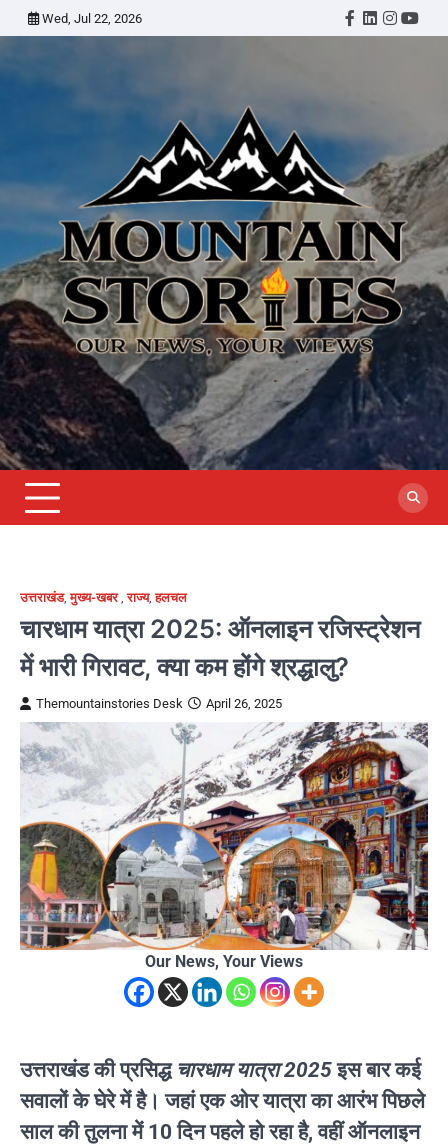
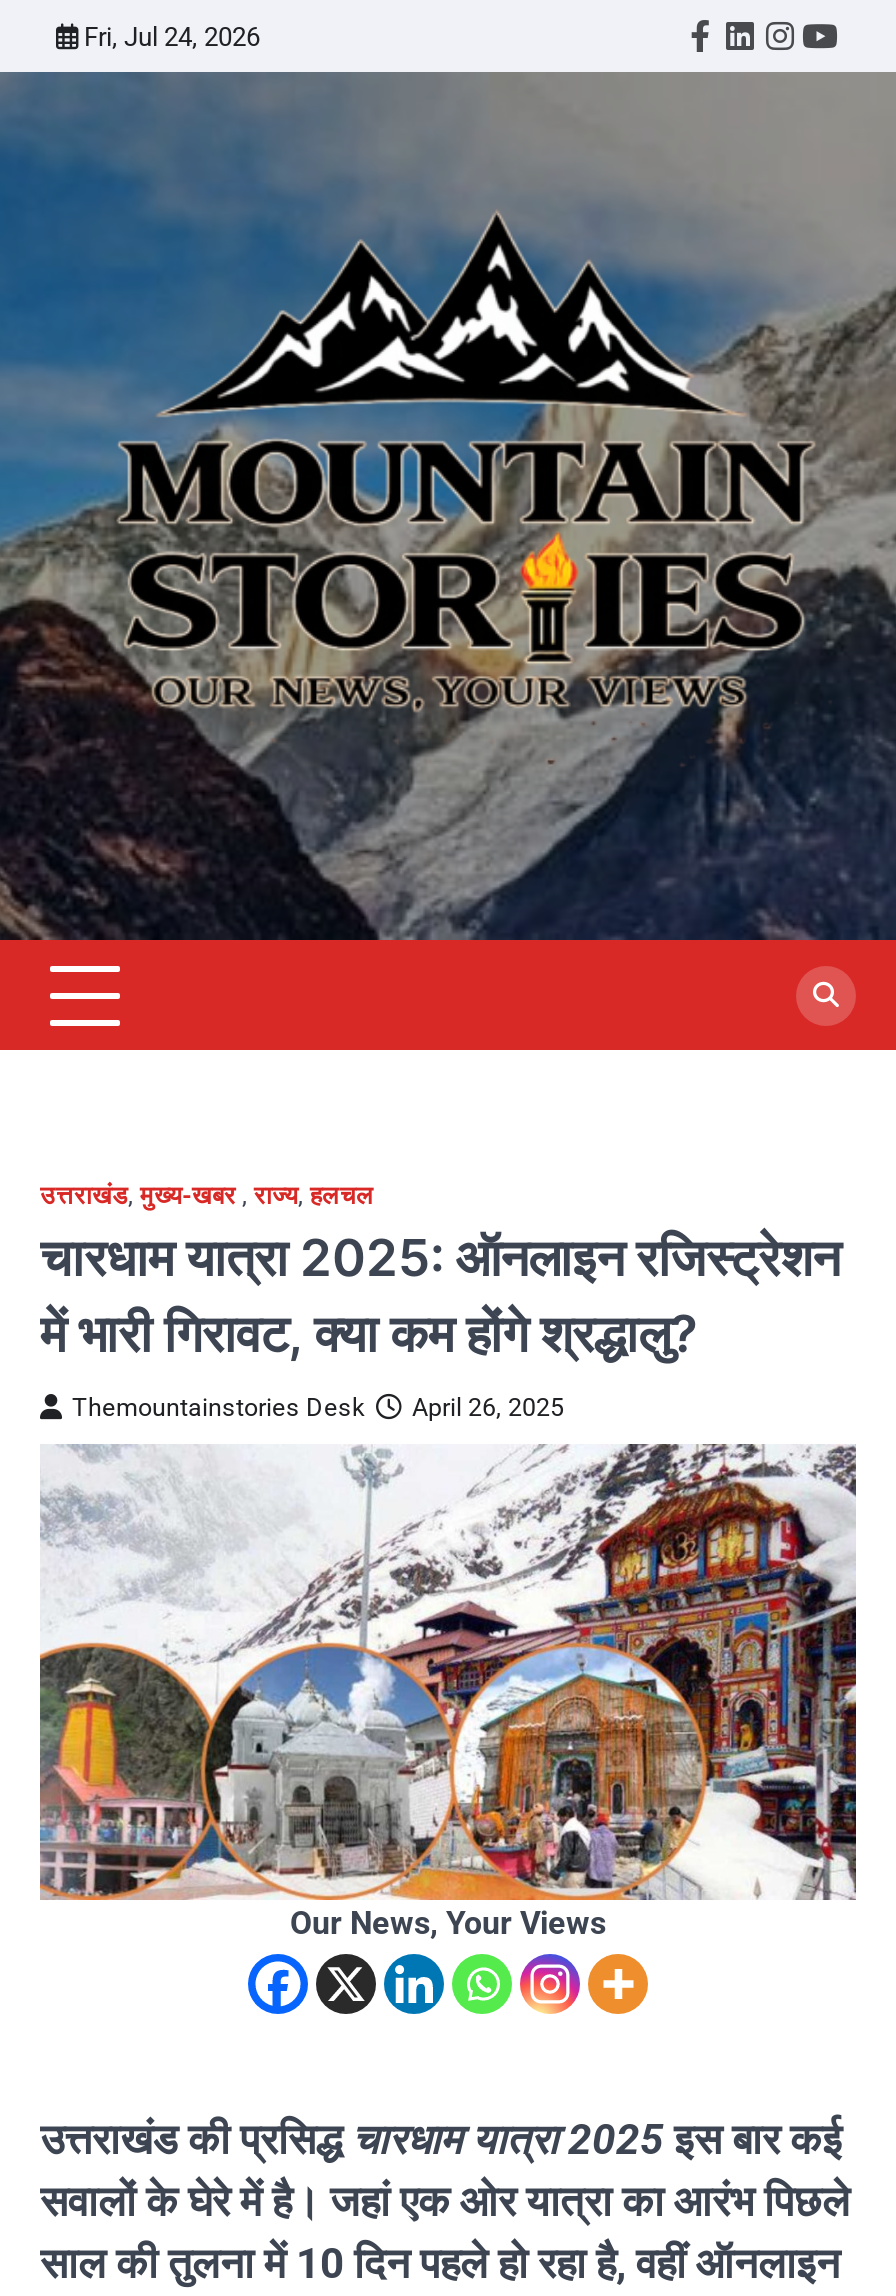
[42,10,142,25] Wed, Jul 22, 2026 -> [84,21,260,51] Fri, Jul 24, 2026

